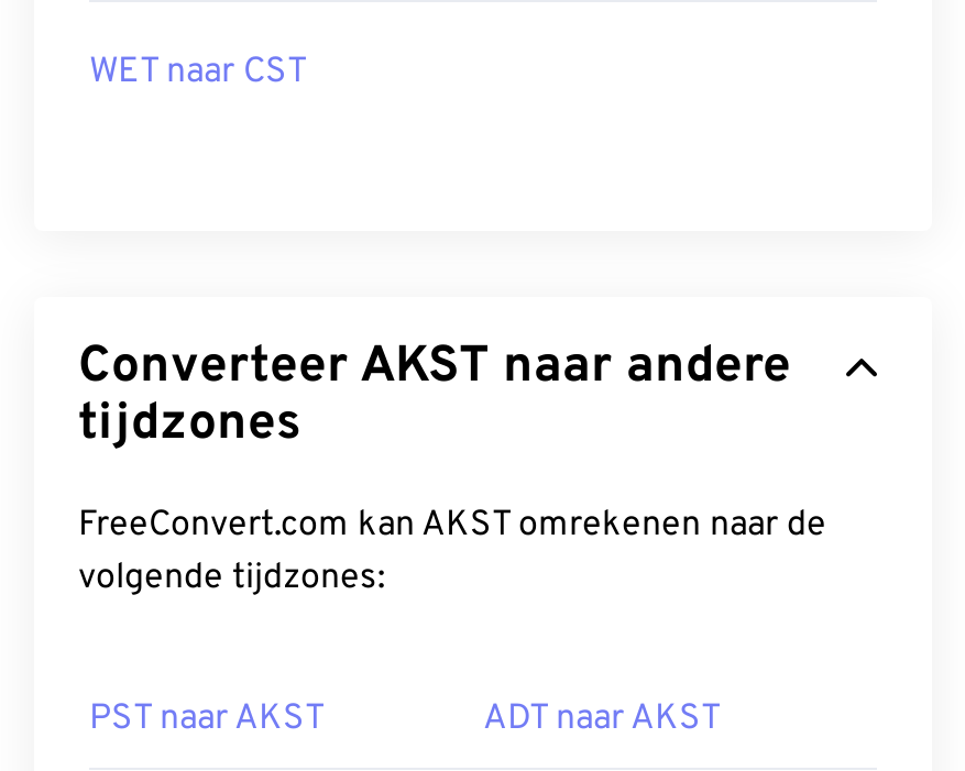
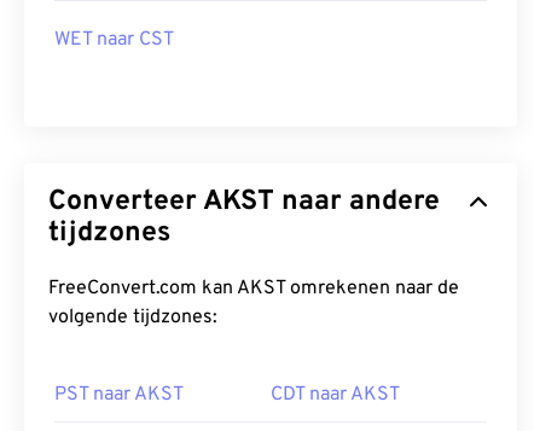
[483,697,721,741] ADT naar AKST -> [271,383,400,407] CDT naar AKST

